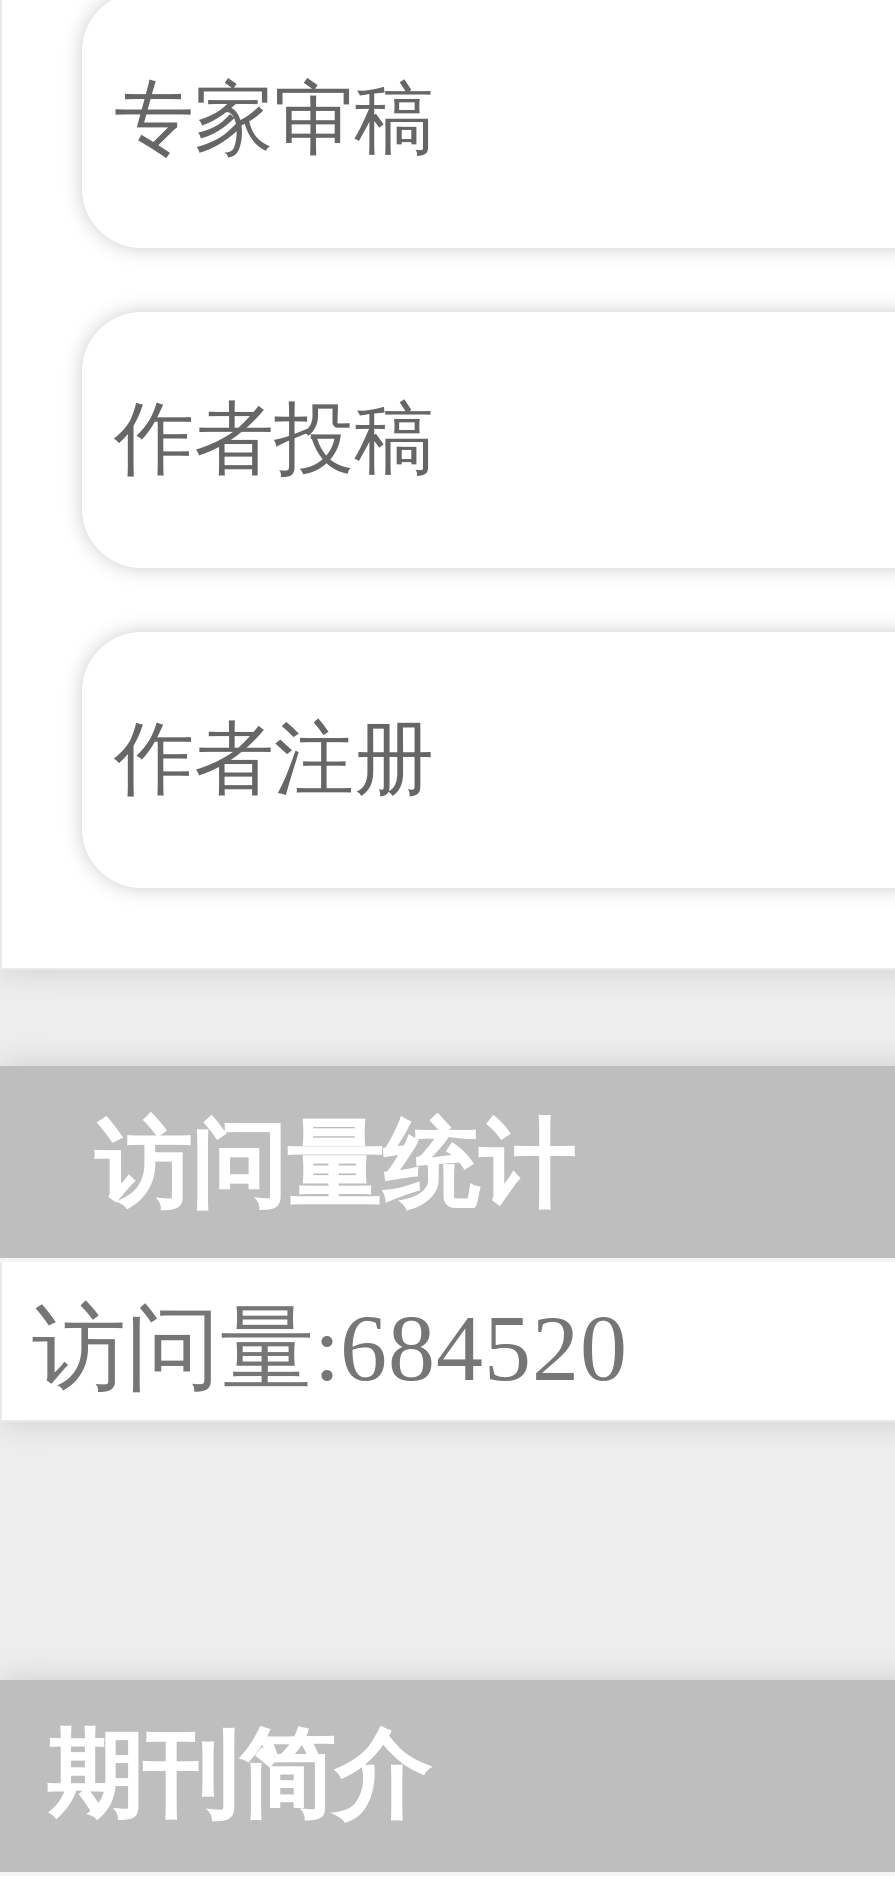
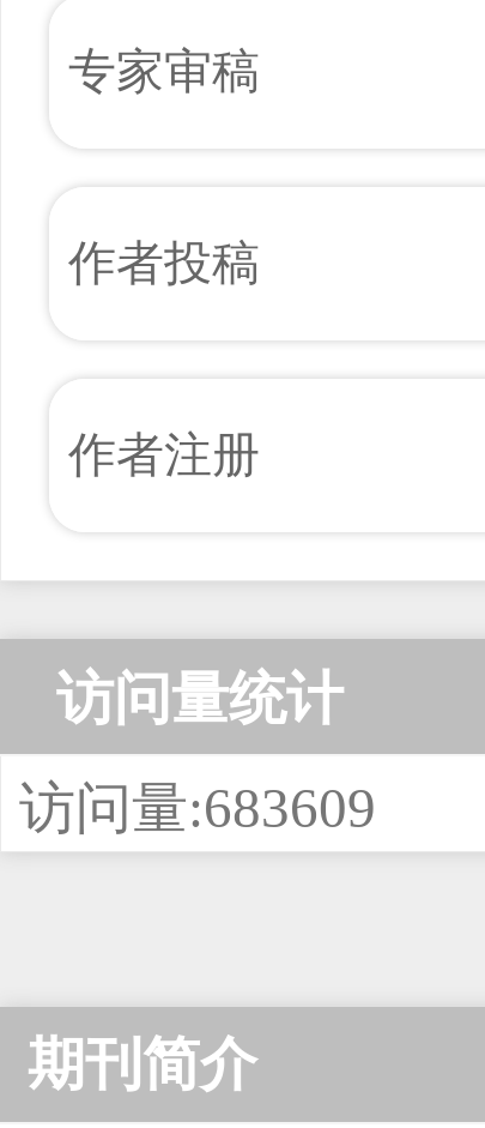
[32,1296,628,1400] 访问量:684520 -> [19,777,376,839] 访问量:683609

